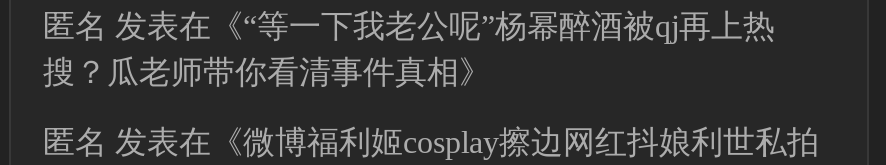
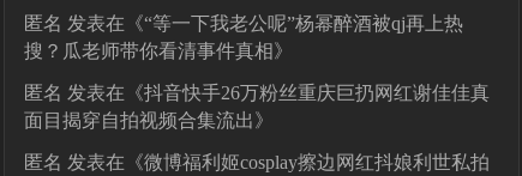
none -> [24,83,490,131] 匿名发表在《抖音快手26万粉丝重庆巨扔网红谢佳佳真 | 面目揭穿自拍视频合集流出》

